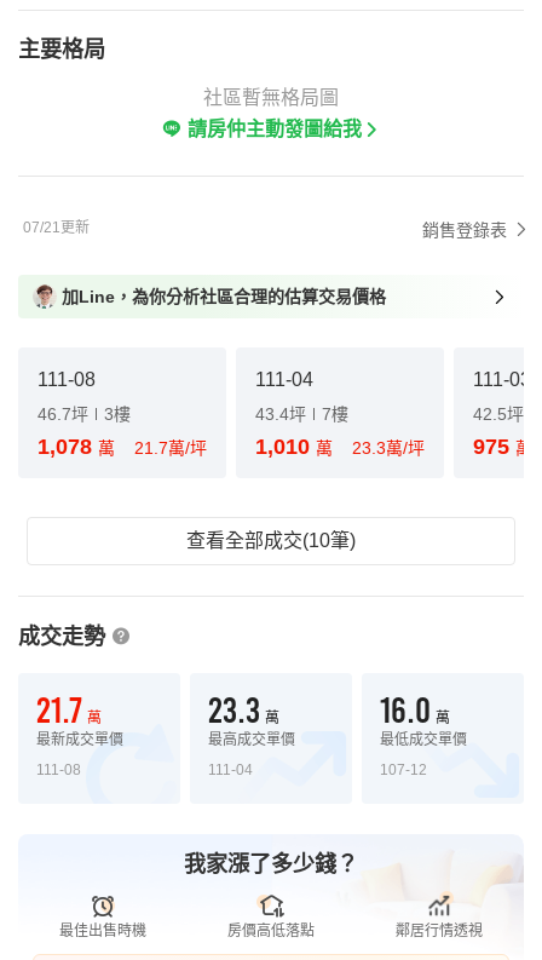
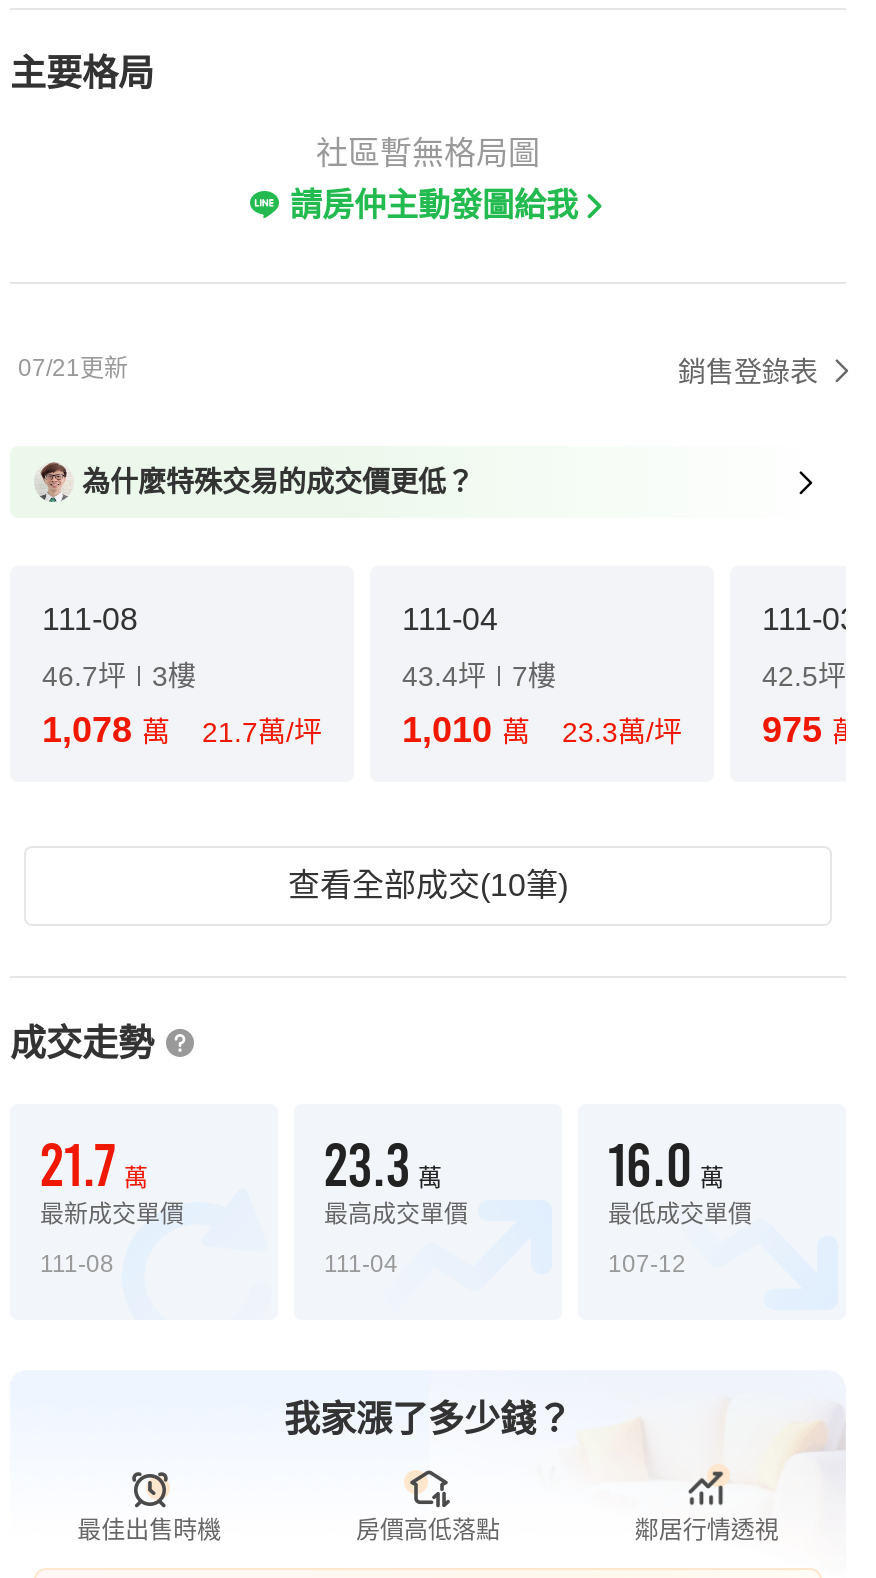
[62,287,386,306] 加Line，為你分析社區合理的估算交易價格 -> [82,466,474,498] 為什麼特殊交易的成交價更低？

